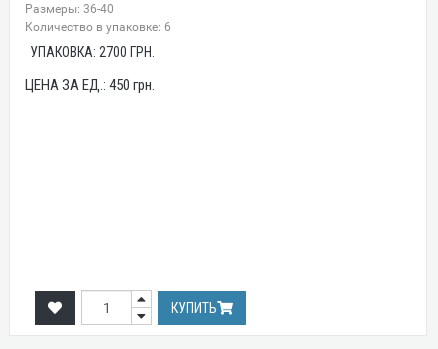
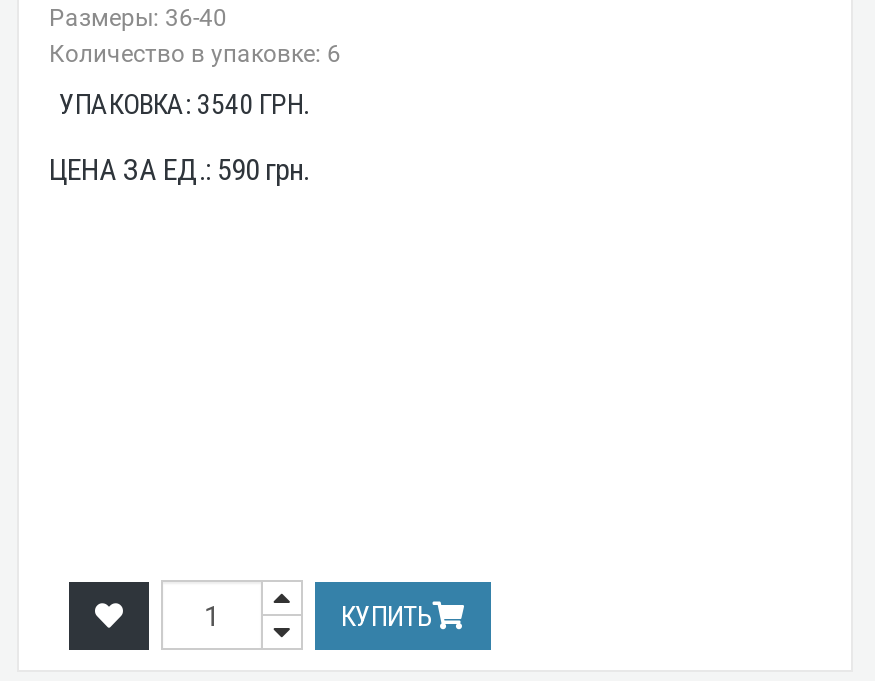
[30,44,155,60] УПАКОВКА: 2700 ГРН. -> [59,89,309,121] УПАКОВКА: 3540 ГРН.
[25,76,155,94] ЦЕНА ЗА ЕД.: 450 грн. -> [49,153,309,189] ЦЕНА ЗА ЕД.: 590 грн.

